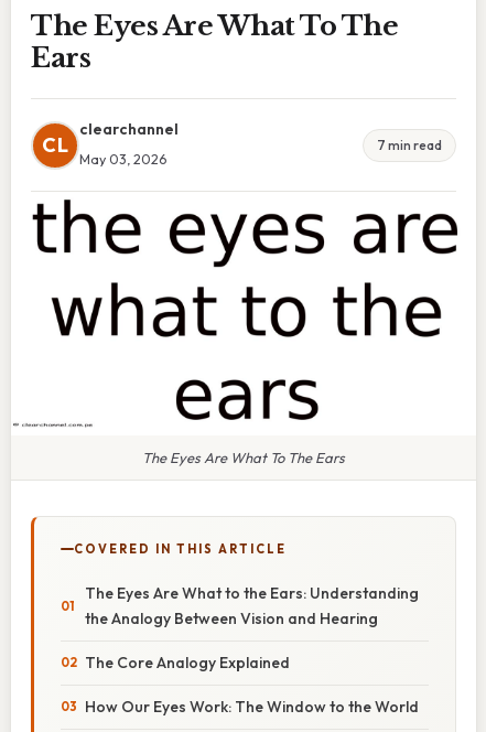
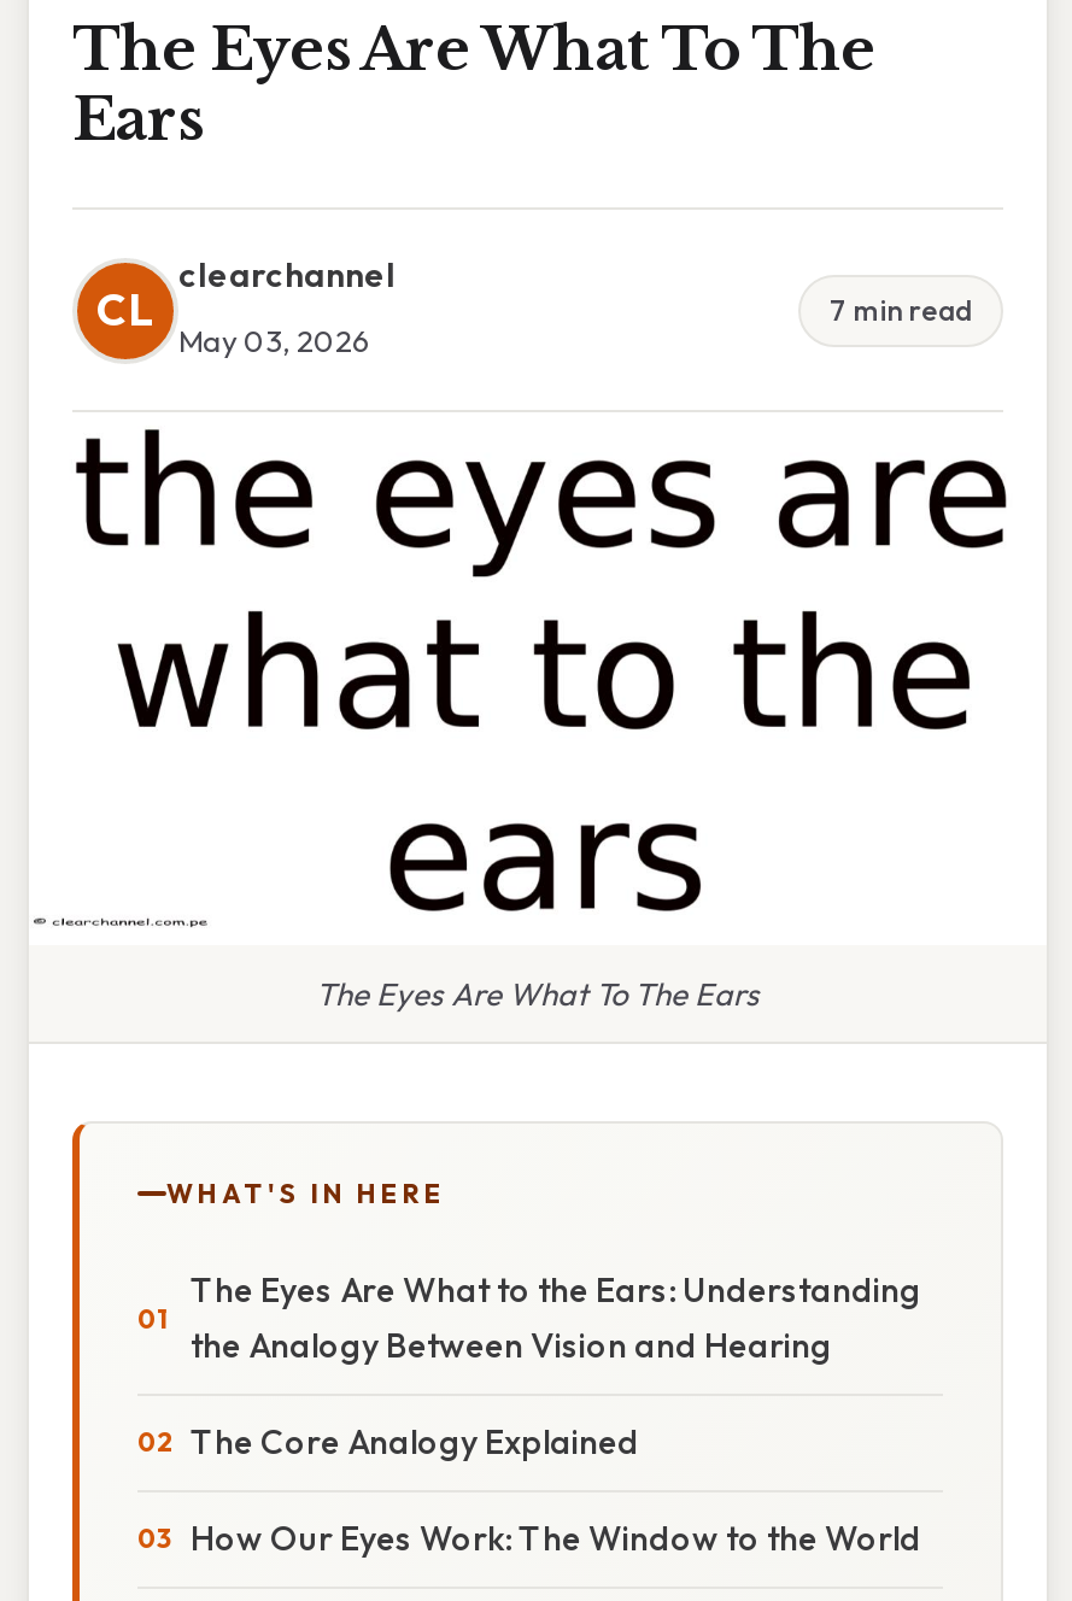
[74,541,287,556] COVERED IN THIS ARTICLE -> [166,1176,446,1210] WHAT'S IN HERE

